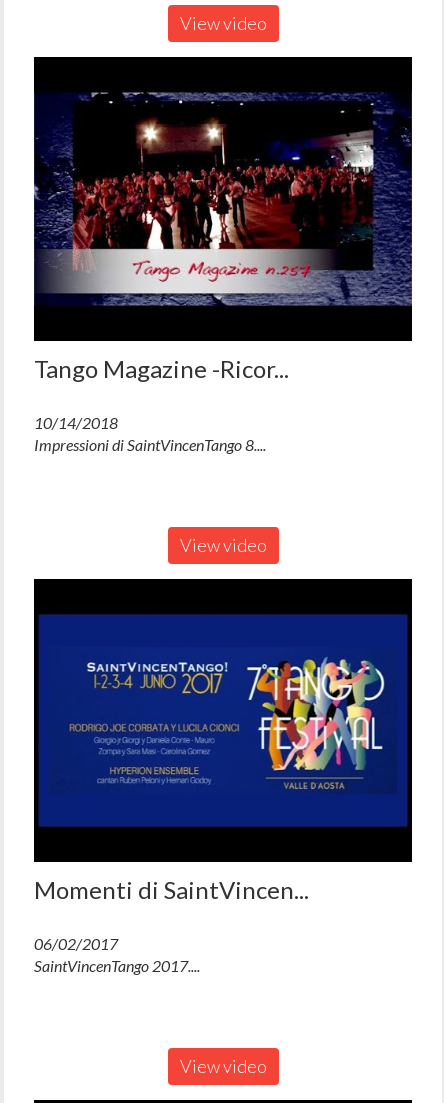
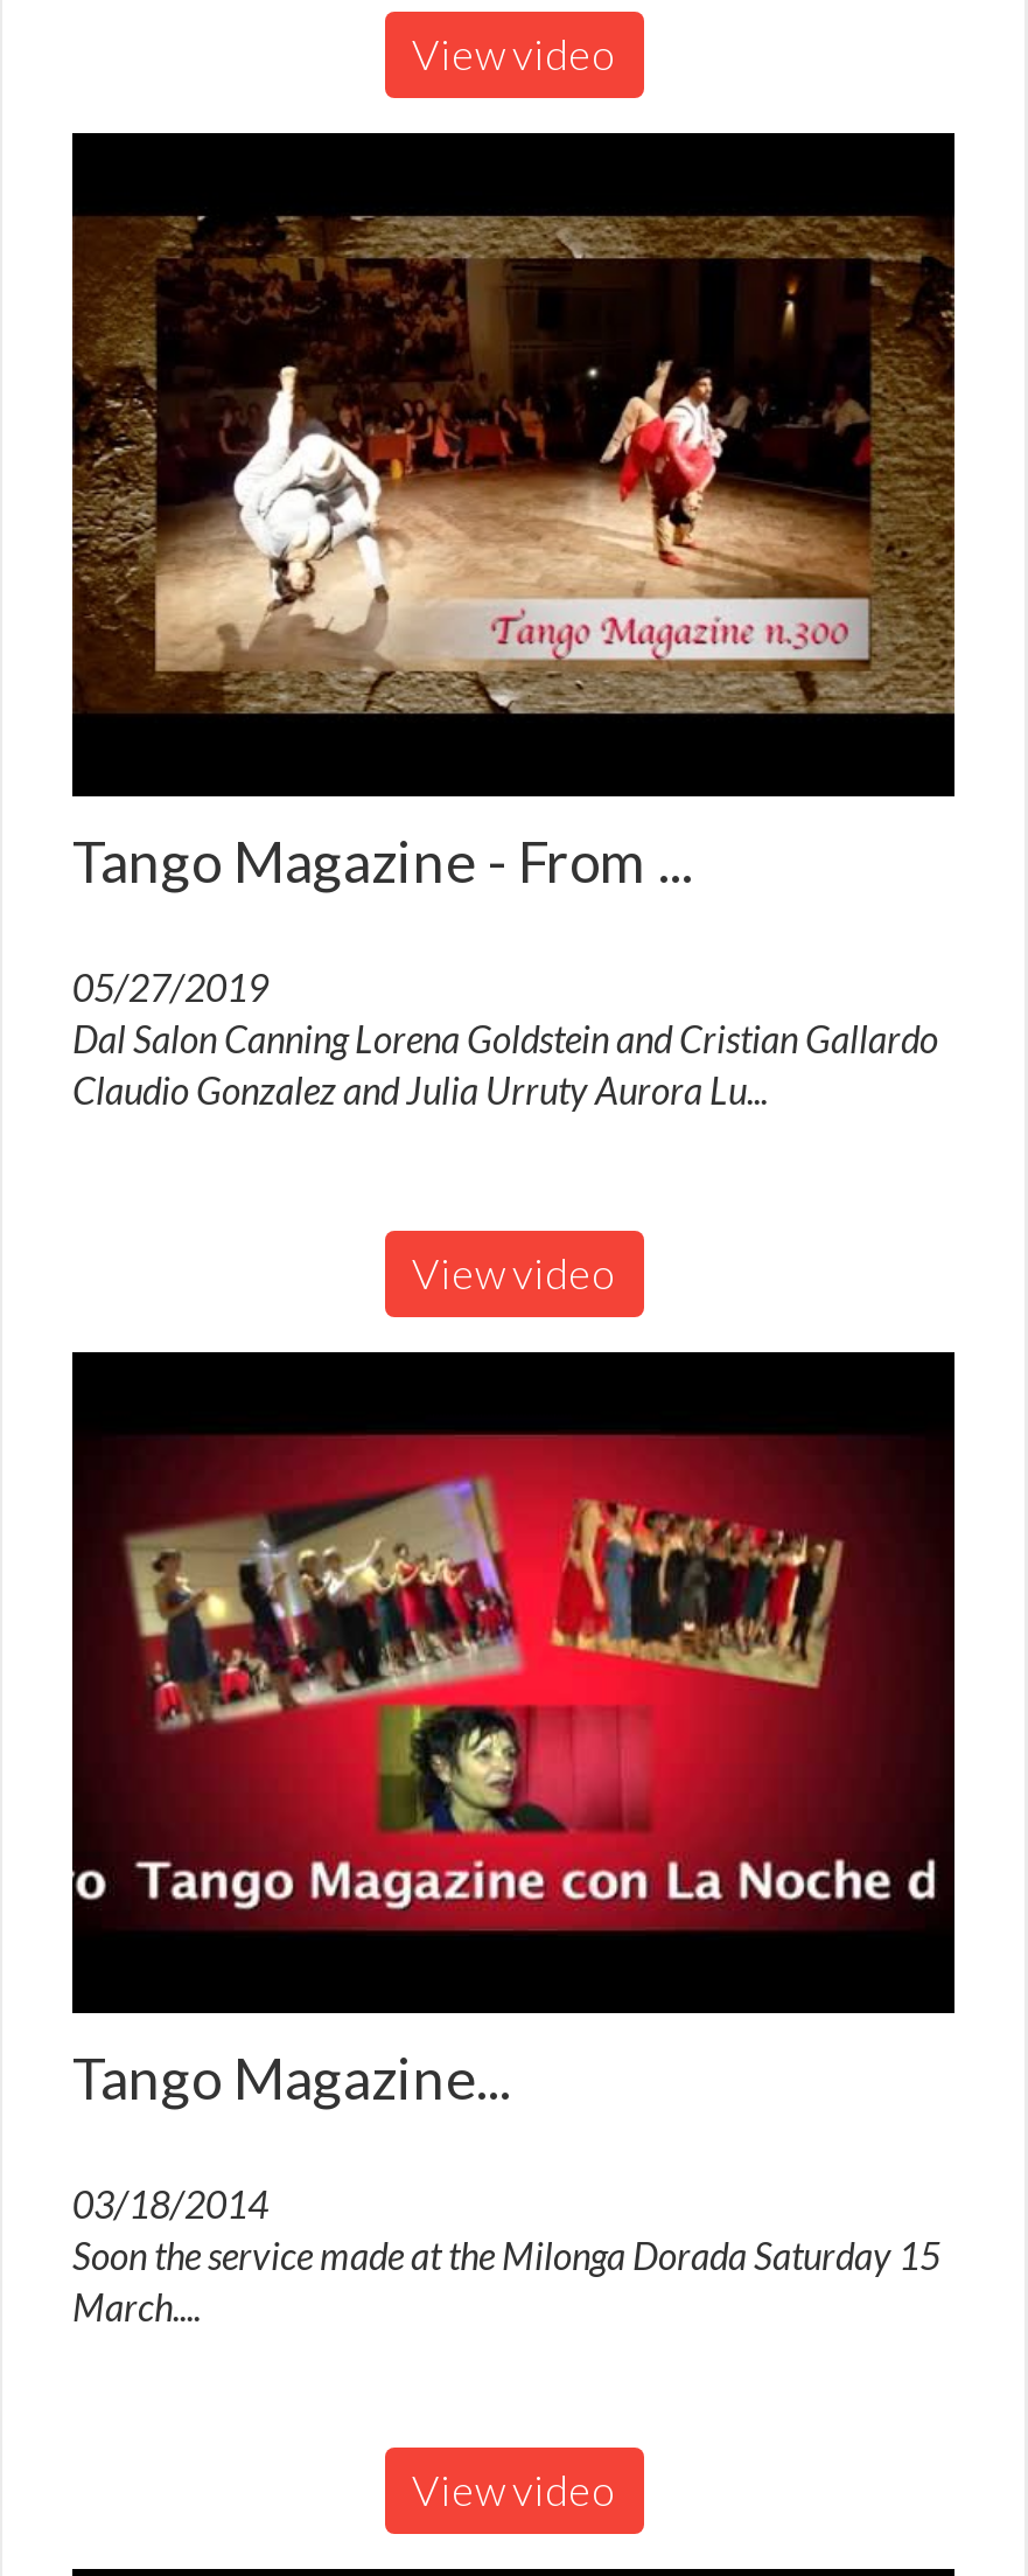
[33,91,412,306] [image] -> [70,215,954,715] [image]
[34,354,289,383] Tango Magazine -Ricor... -> [72,827,693,894] Tango Magazine - From ...
[34,413,266,454] 10/14/2018 | Impressioni di SaintVincenTango 8.... -> [72,964,938,1111] 05/27/2019 | Dal Salon Canning Lorena Goldstein and Cristian Gallardo | Claudio Gonzalez and Julia Urruty Aurora Lu...
[35,613,410,828] [image] -> [70,1432,952,1934] [image]
[34,875,309,904] Momenti di SaintVincen... -> [72,2044,511,2112] Tango Magazine...
[34,934,200,975] 06/02/2017 | SaintVincenTango 2017.... -> [72,2182,940,2329] 03/18/2014 | Soon the service made at the Milonga Dorada Saturday 15 | March....

